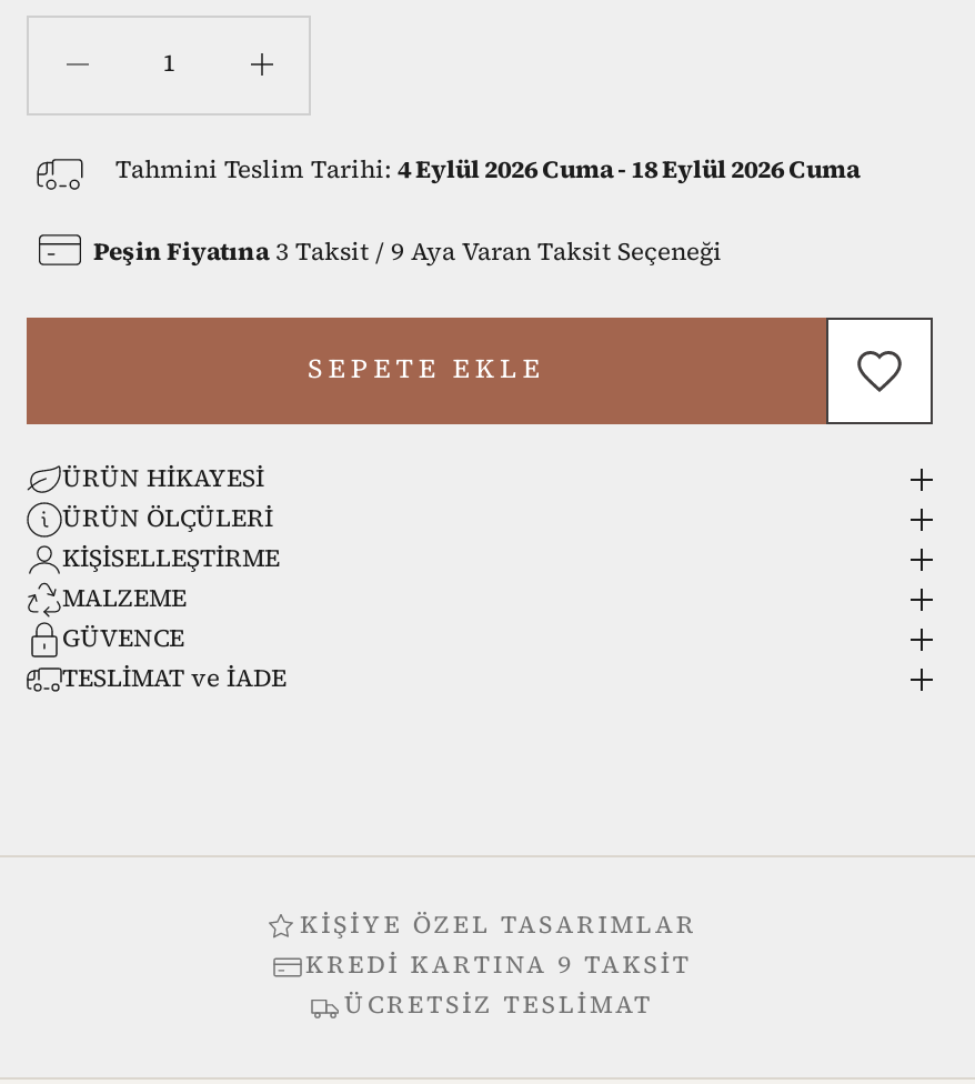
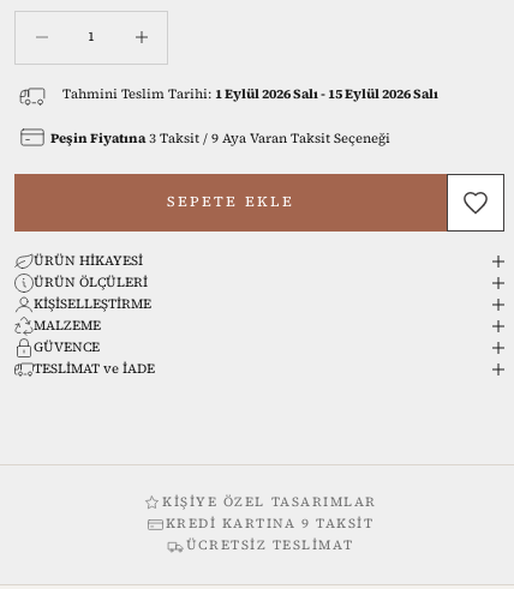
[115,153,860,187] Tahmini Teslim Tarihi: 4 Eylül 2026 Cuma- 18 Eylül 2026 Cuma -> [62,85,438,103] Tahmini Teslim Tarihi: 1 Eylül 2026 Salı- 15 Eylül 2026 Salı

